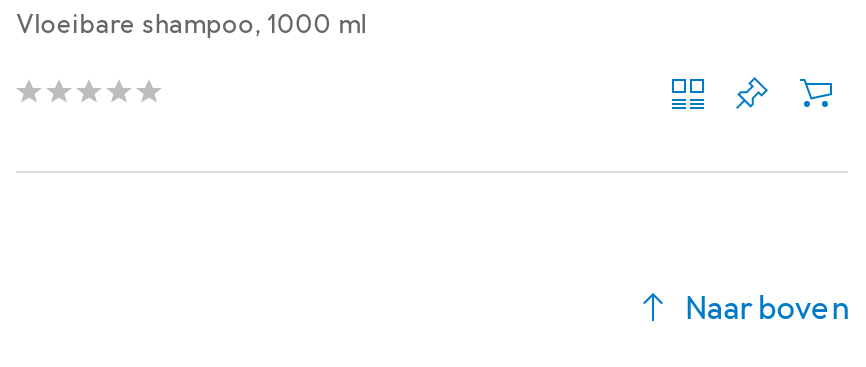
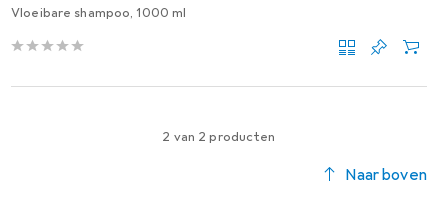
none -> [162,129,276,145] 2 van 2 producten

